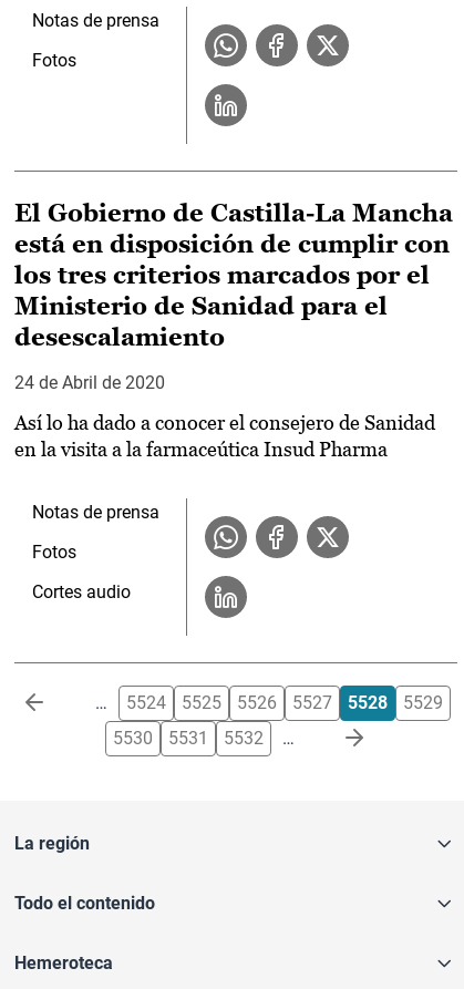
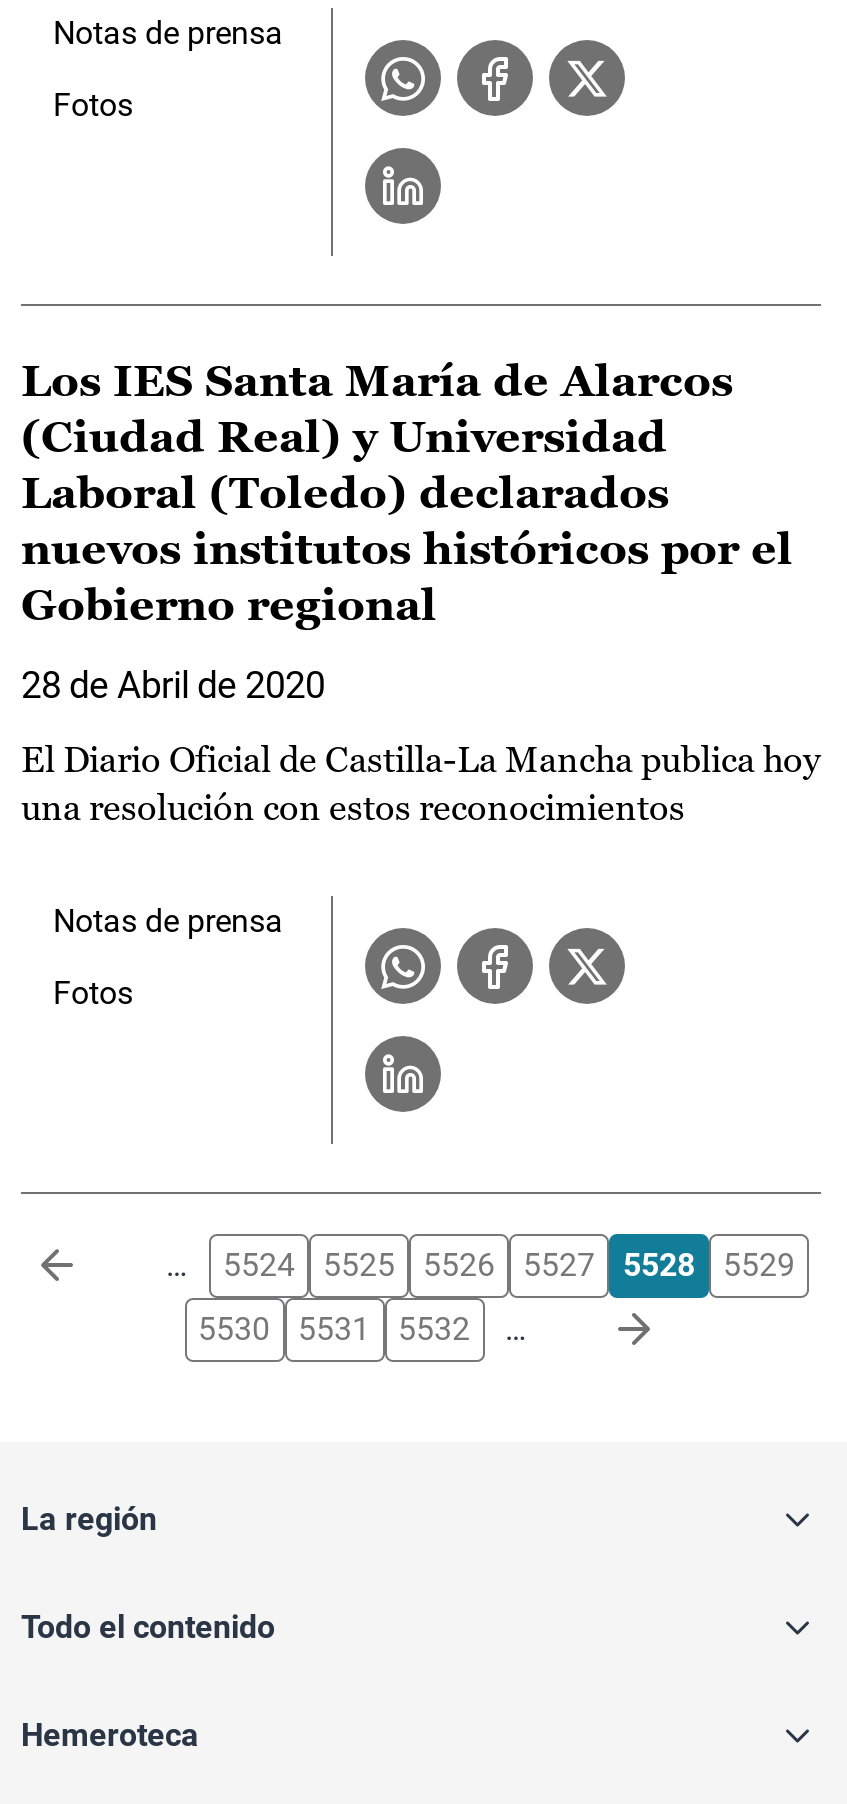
[14,199,453,351] El Gobierno de Castilla-La Mancha | está en disposición de cumplir con | los tres criterios marcados por el | Ministerio de Sanidad para el | desescalamiento -> [21,356,793,630] Los IES Santa María de Alarcos | (Ciudad Real) y Universidad | Laboral (Toledo) declarados | nuevos institutos históricos por el | Gobierno regional
[14,372,165,393] 24 de Abril de 2020 -> [21,664,325,706] 28 de Abril de 2020
[14,411,435,461] Así lo ha dado a conocer el consejero de Sanidad | en la visita a la farmaceútica Insud Pharma -> [21,738,821,828] El Diario Oficial de Castilla-La Mancha publica hoy | una resolución con estos reconocimientos
[32,582,131,603] Cortes audio -> none

